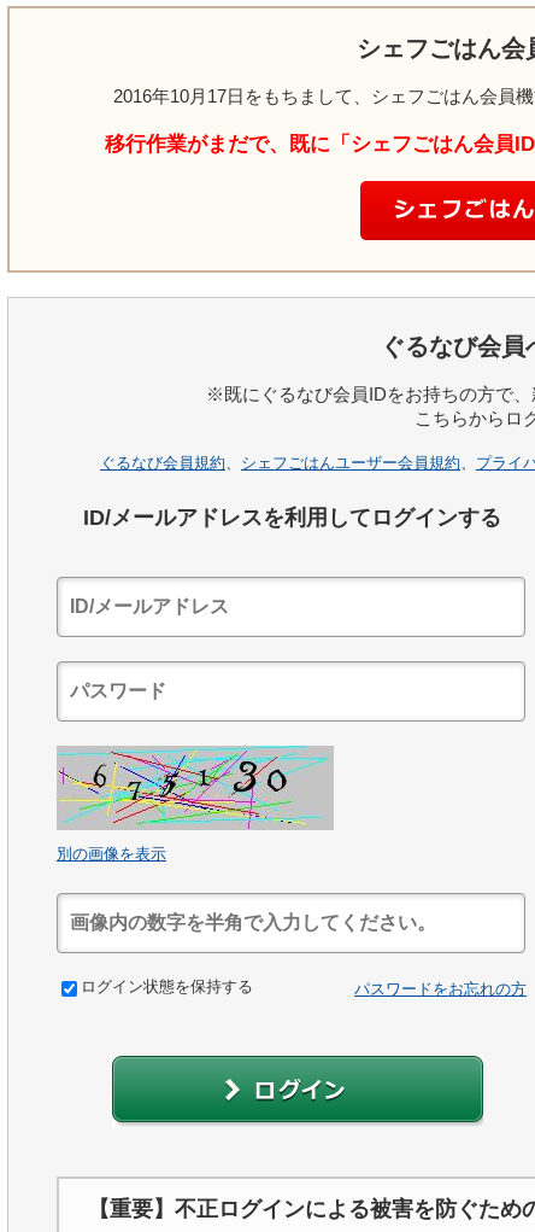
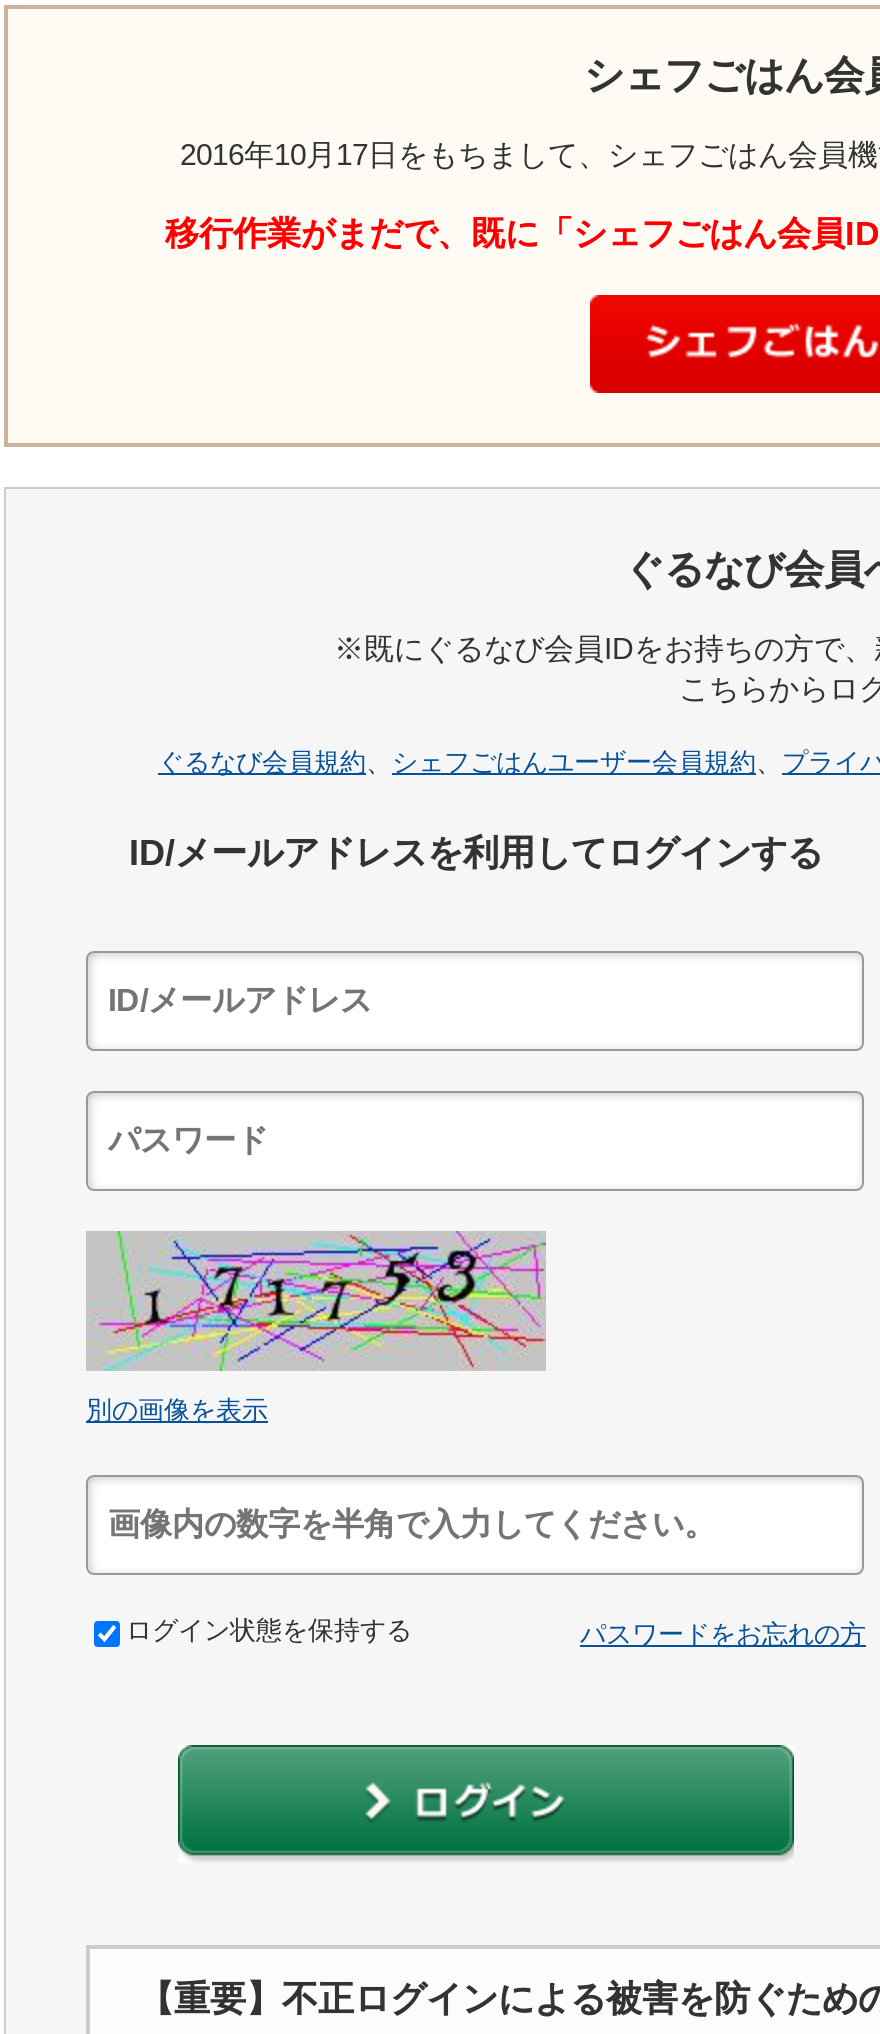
[58,746,330,829] [image] -> [94,1231,544,1371] [image]

